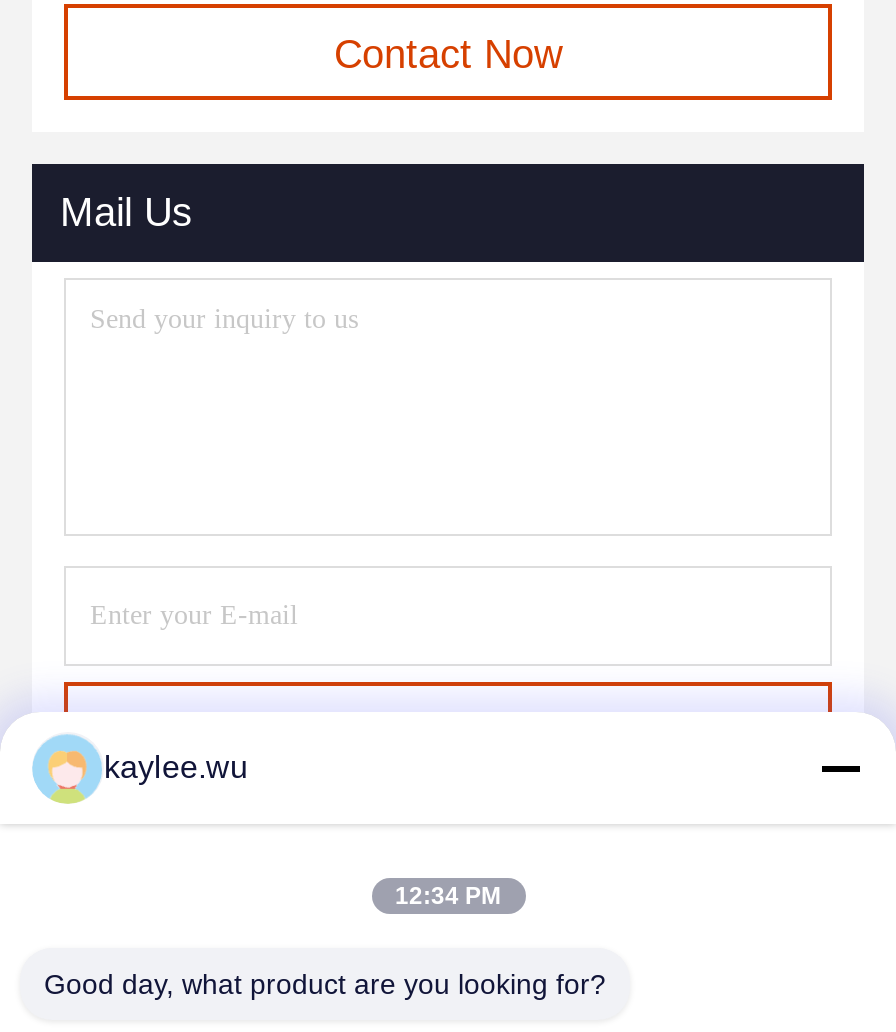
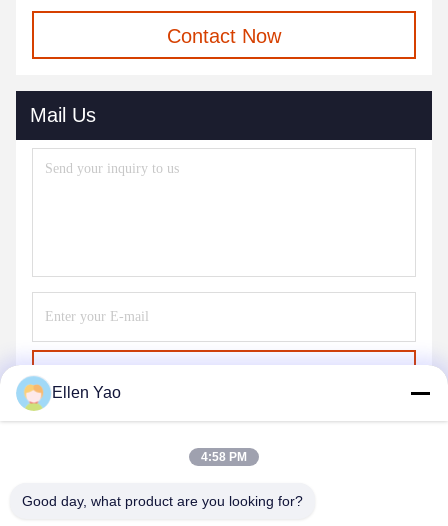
[104,750,248,784] kaylee.wu -> [52,384,121,401] Ellen Yao
[395,882,501,910] 12:34 PM -> [201,450,247,464] 4:58 PM

